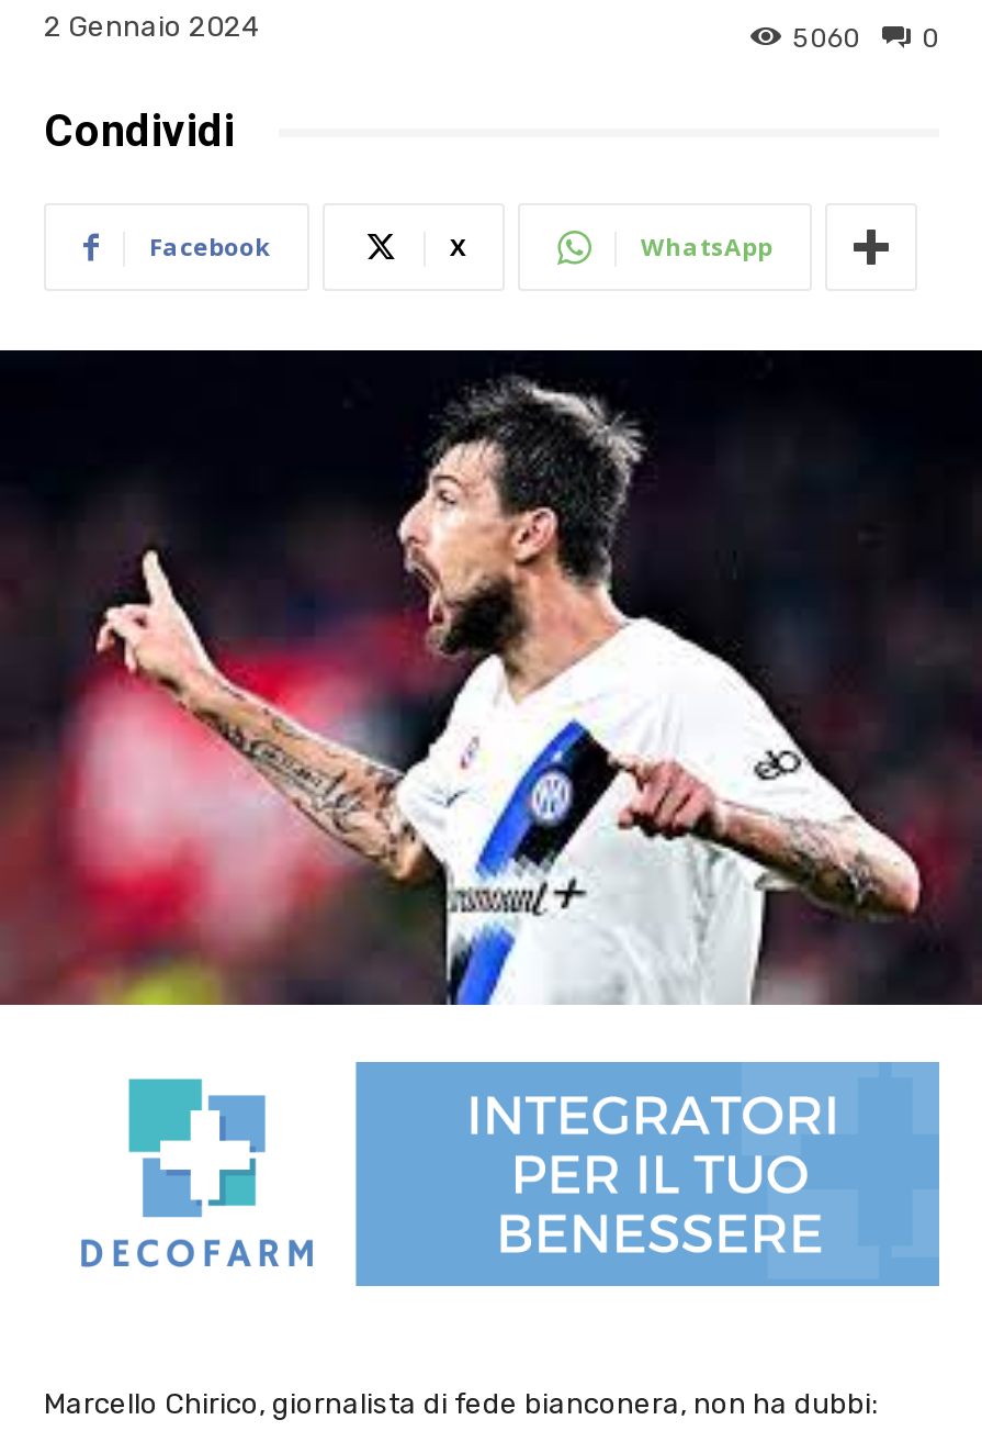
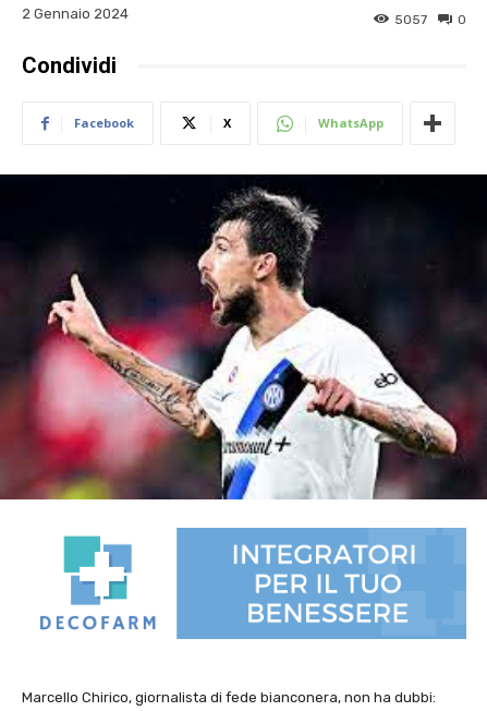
[792,24,939,54] 5060 0 -> [394,12,466,27] 5057 0

